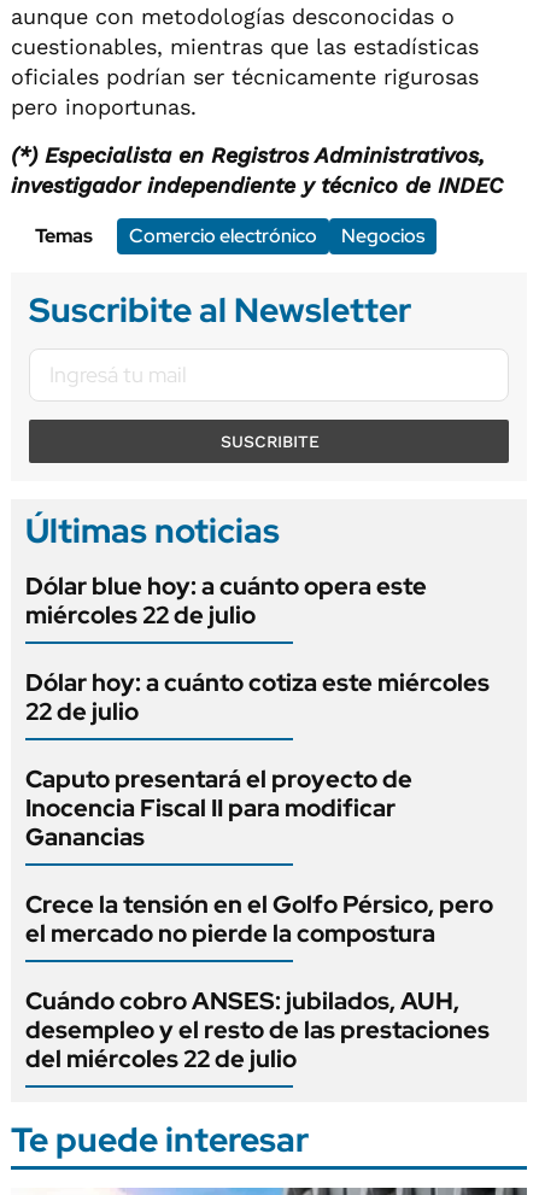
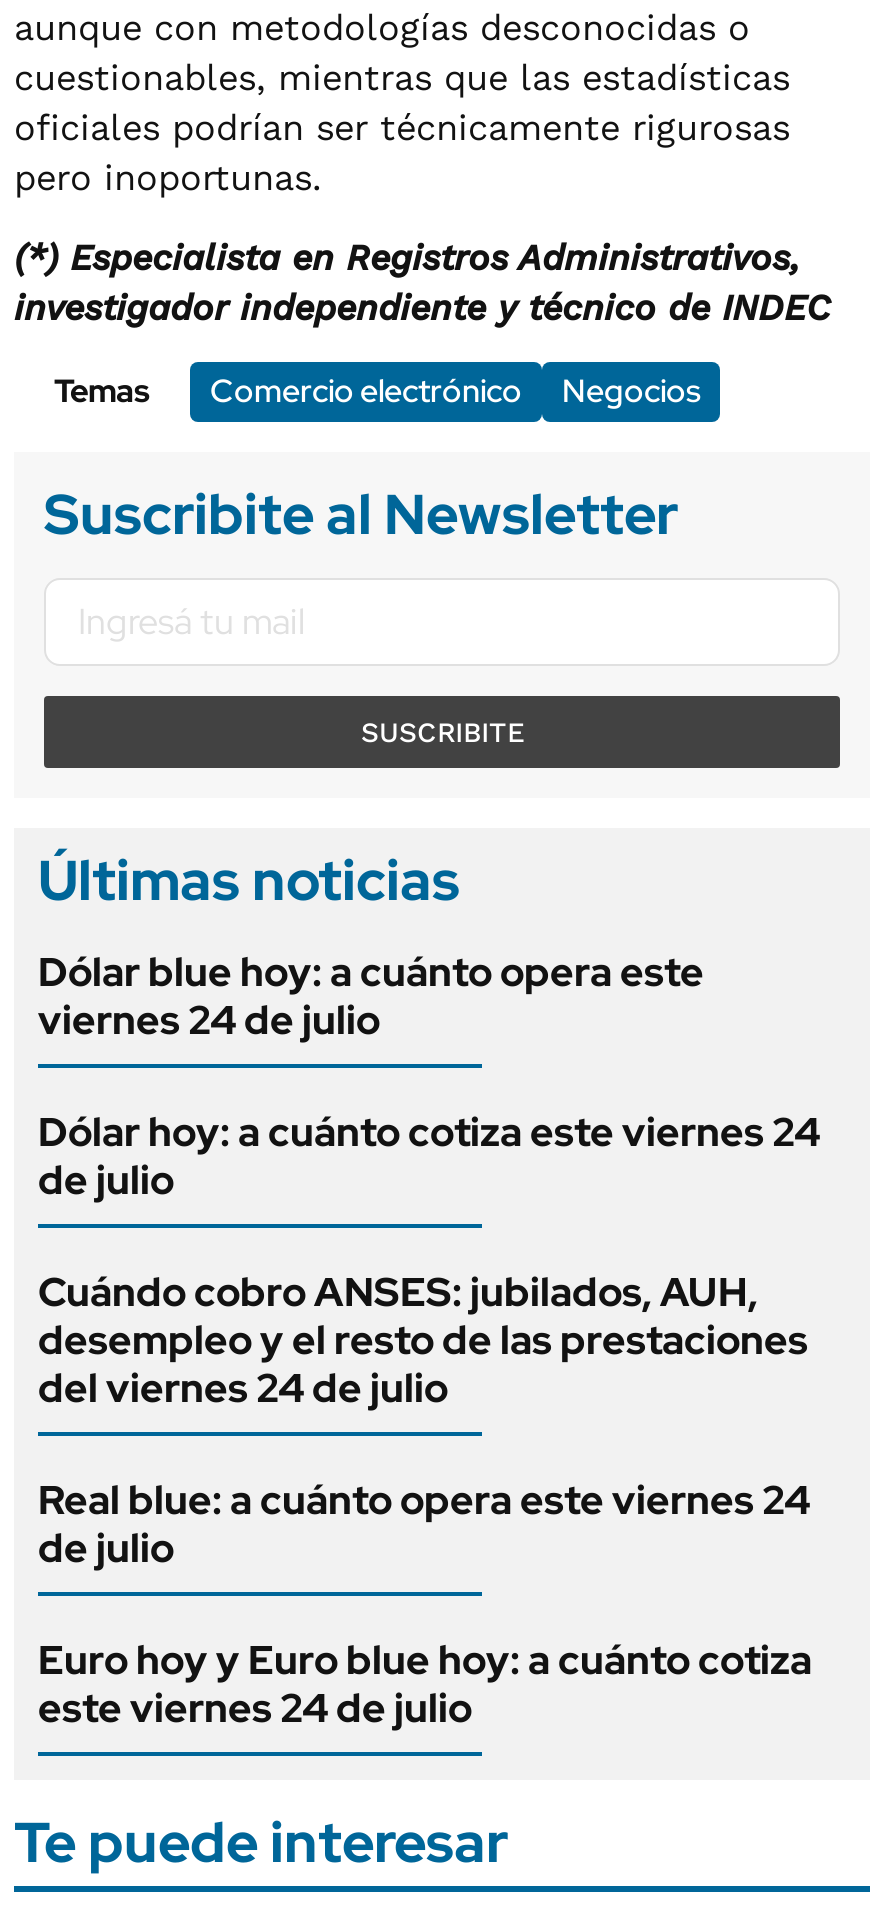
[25,599,493,949] miércoles 22 de julio | Dólar hoy: a cuánto cotiza este miércoles | 22 de julio | Caputo presentará el proyecto de | Inocencia Fiscal II para modificar | Ganancias | Crece la tensión en el Golfo Pérsico, pero | el mercado no pierde la compostura -> [38,993,820,1205] viernes 24 de julio | Dólar hoy: a cuánto cotiza este viernes 24 | de julio
moved [25,985,490,1045] -> [38,1265,808,1365]: Cuándo cobro ANSES: jubilados, AUH, | desempleo y el resto de las prestaciones
[25,1043,297,1074] del miércoles 22 de julio -> [38,1361,812,1733] del viernes 24 de julio | Real blue: a cuánto opera este viernes 24 | de julio | Euro hoy y Euro blue hoy: a cuánto cotiza | este viernes 24 de julio

